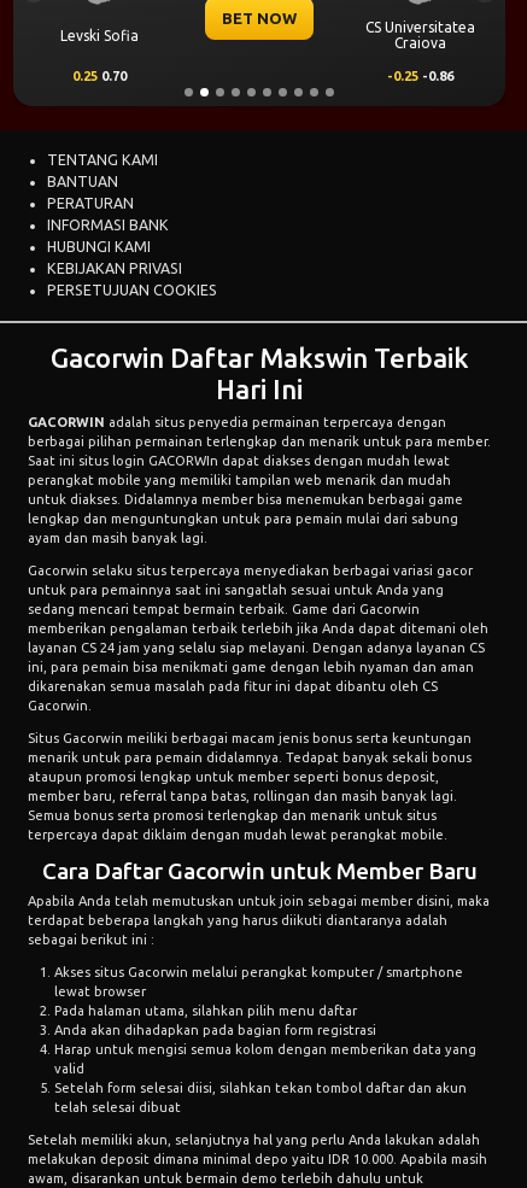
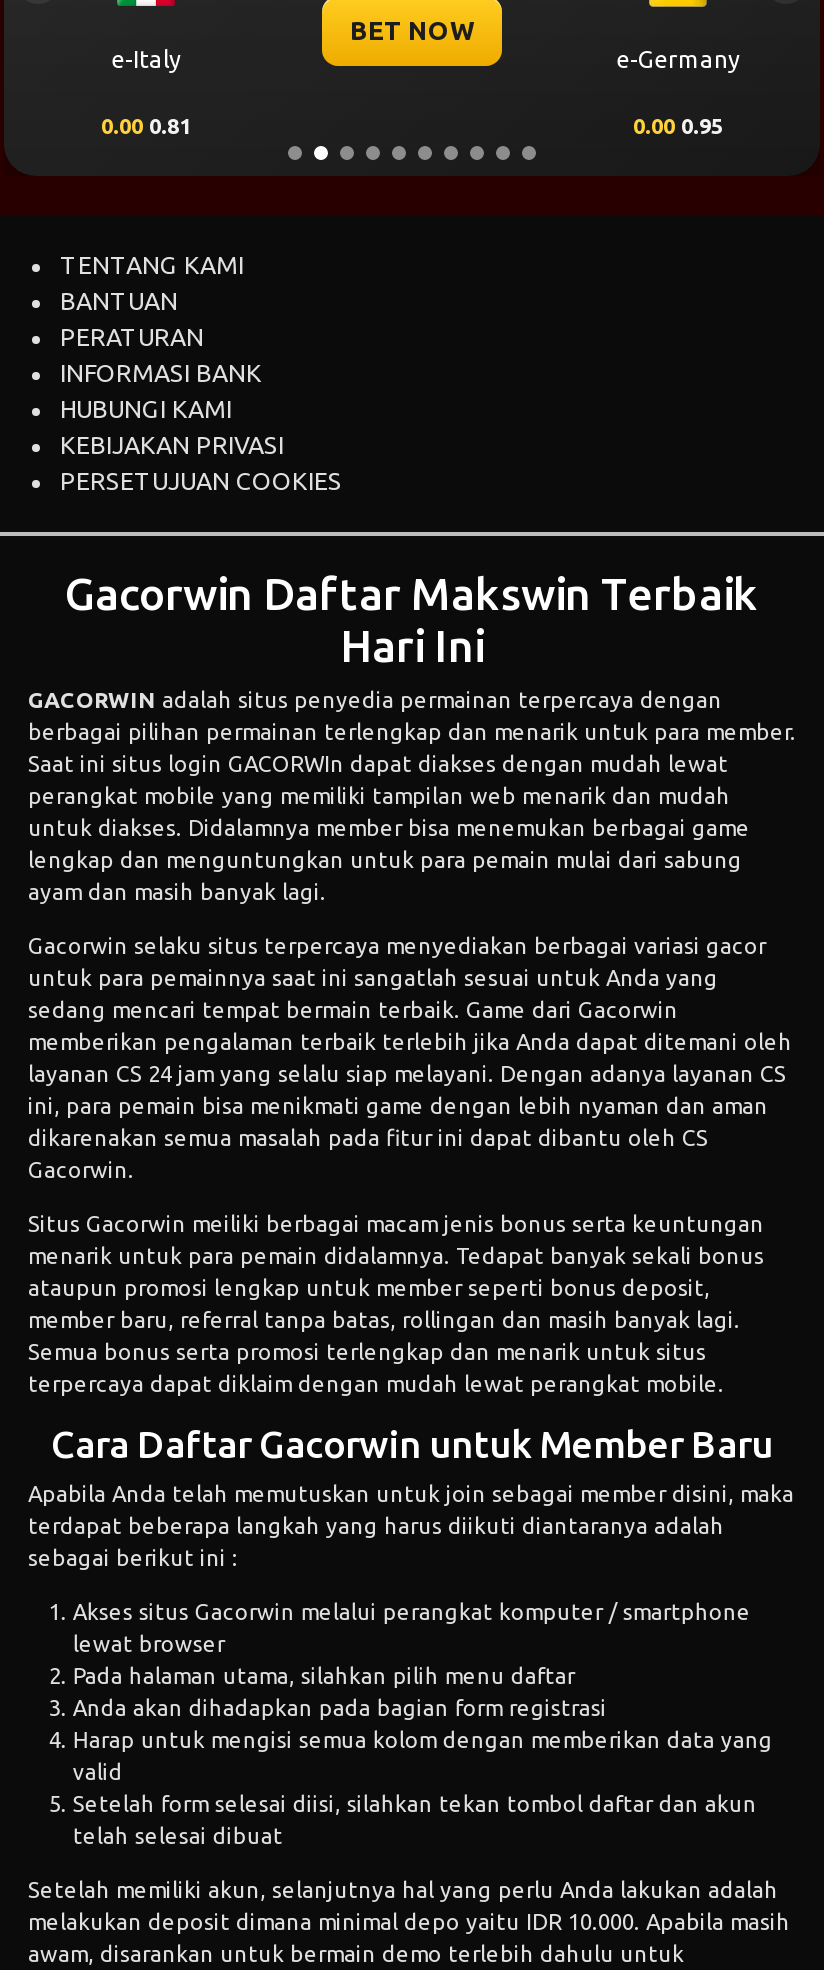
[365,19,475,51] CS Universitatea | Craiova -> [616,45,740,71] e-Germany
[60,27,138,43] Levski Sofia -> [111,45,181,71] e-Italy
[72,69,453,83] 0.25 0.70 | -0.25 -0.86 -> [101,114,723,138] 0.00 0.81 | 0.00 0.95

